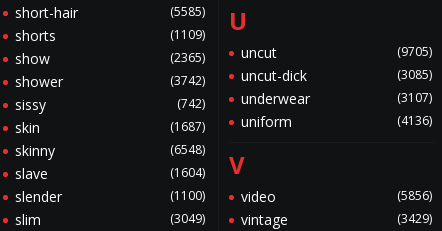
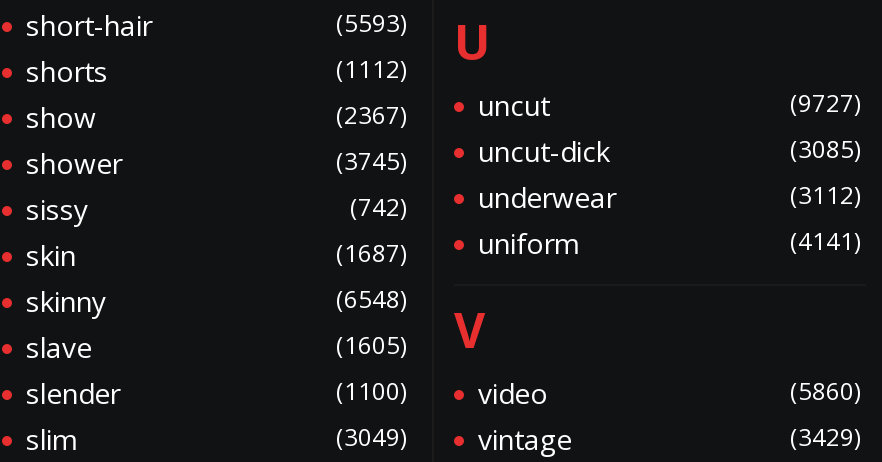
[170,3,205,20] (5585) -> [336,6,406,40] (5593)
[170,26,205,43] (1109) -> [336,52,406,86] (1112)
[397,43,432,60] (9705) -> [790,86,860,120] (9727)
[170,49,205,66] (2365) -> [336,98,406,132] (2367)
[170,72,205,89] (3742) -> [336,144,406,178] (3745)
[397,89,432,106] (3107) -> [790,178,860,212] (3112)
[397,112,432,129] (4136) -> [790,224,860,258] (4141)
[170,141,245,181] (1604) (6548) V -> [336,282,486,362] (1605) (6548) V
[397,187,432,204] (5856) -> [790,374,860,408] (5860)

